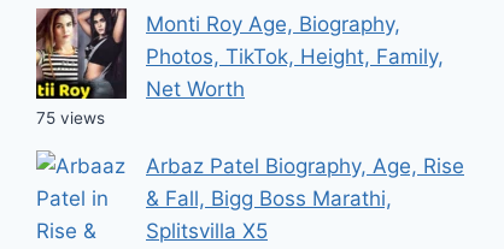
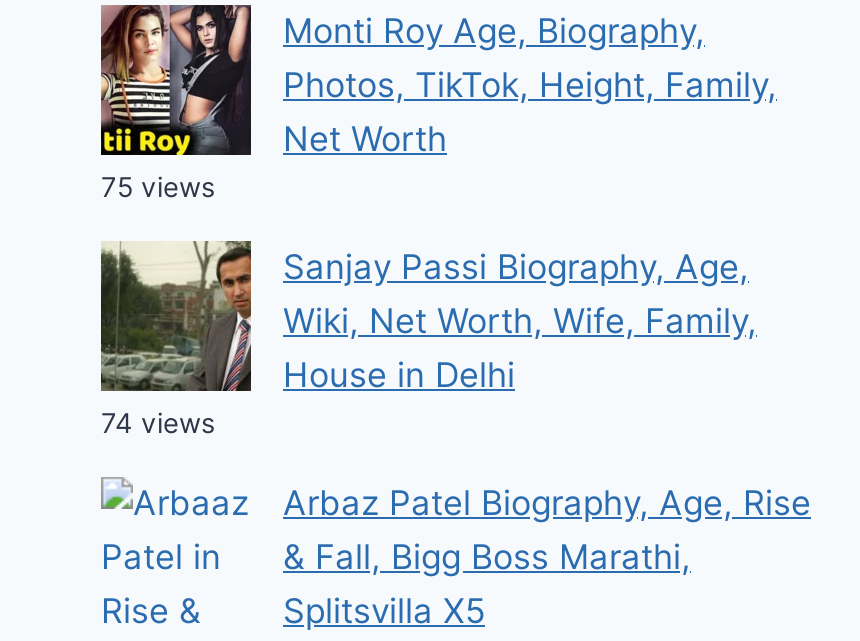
none -> [99,241,757,439] [image] | Sanjay Passi Biography, Age, | Wiki, Net Worth, Wife, Family, | House in Delhi | 74 views

